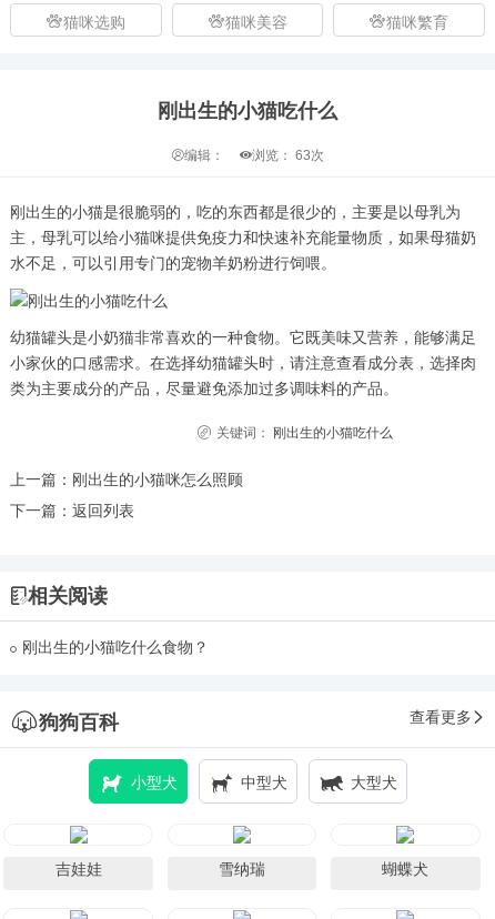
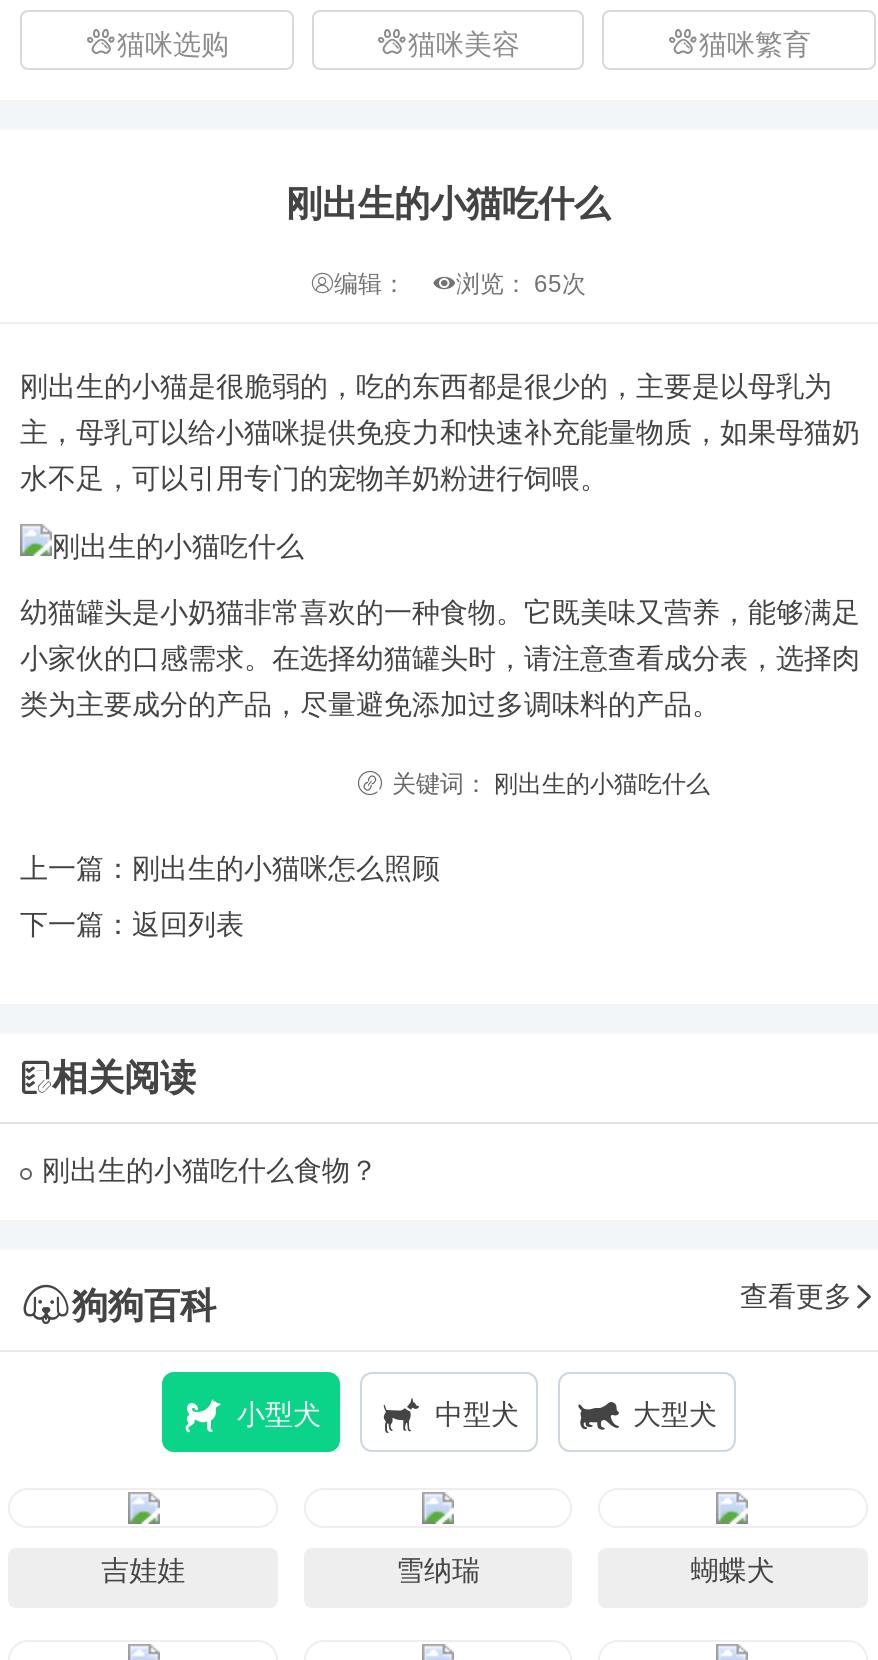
[184,148,324,164] 编辑： 浏览：63次 -> [334,271,586,299] 编辑： 浏览：65次

